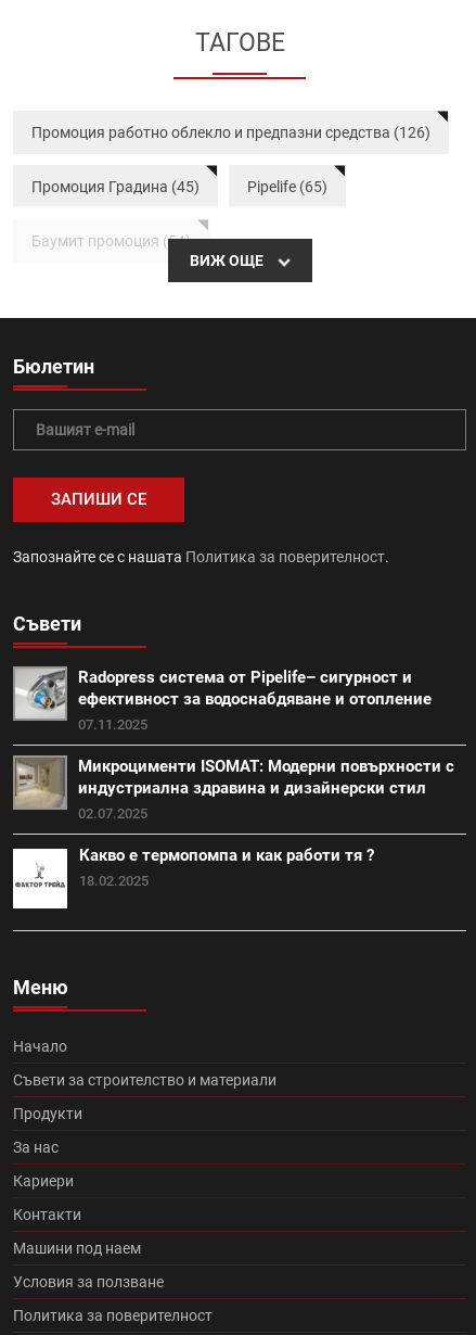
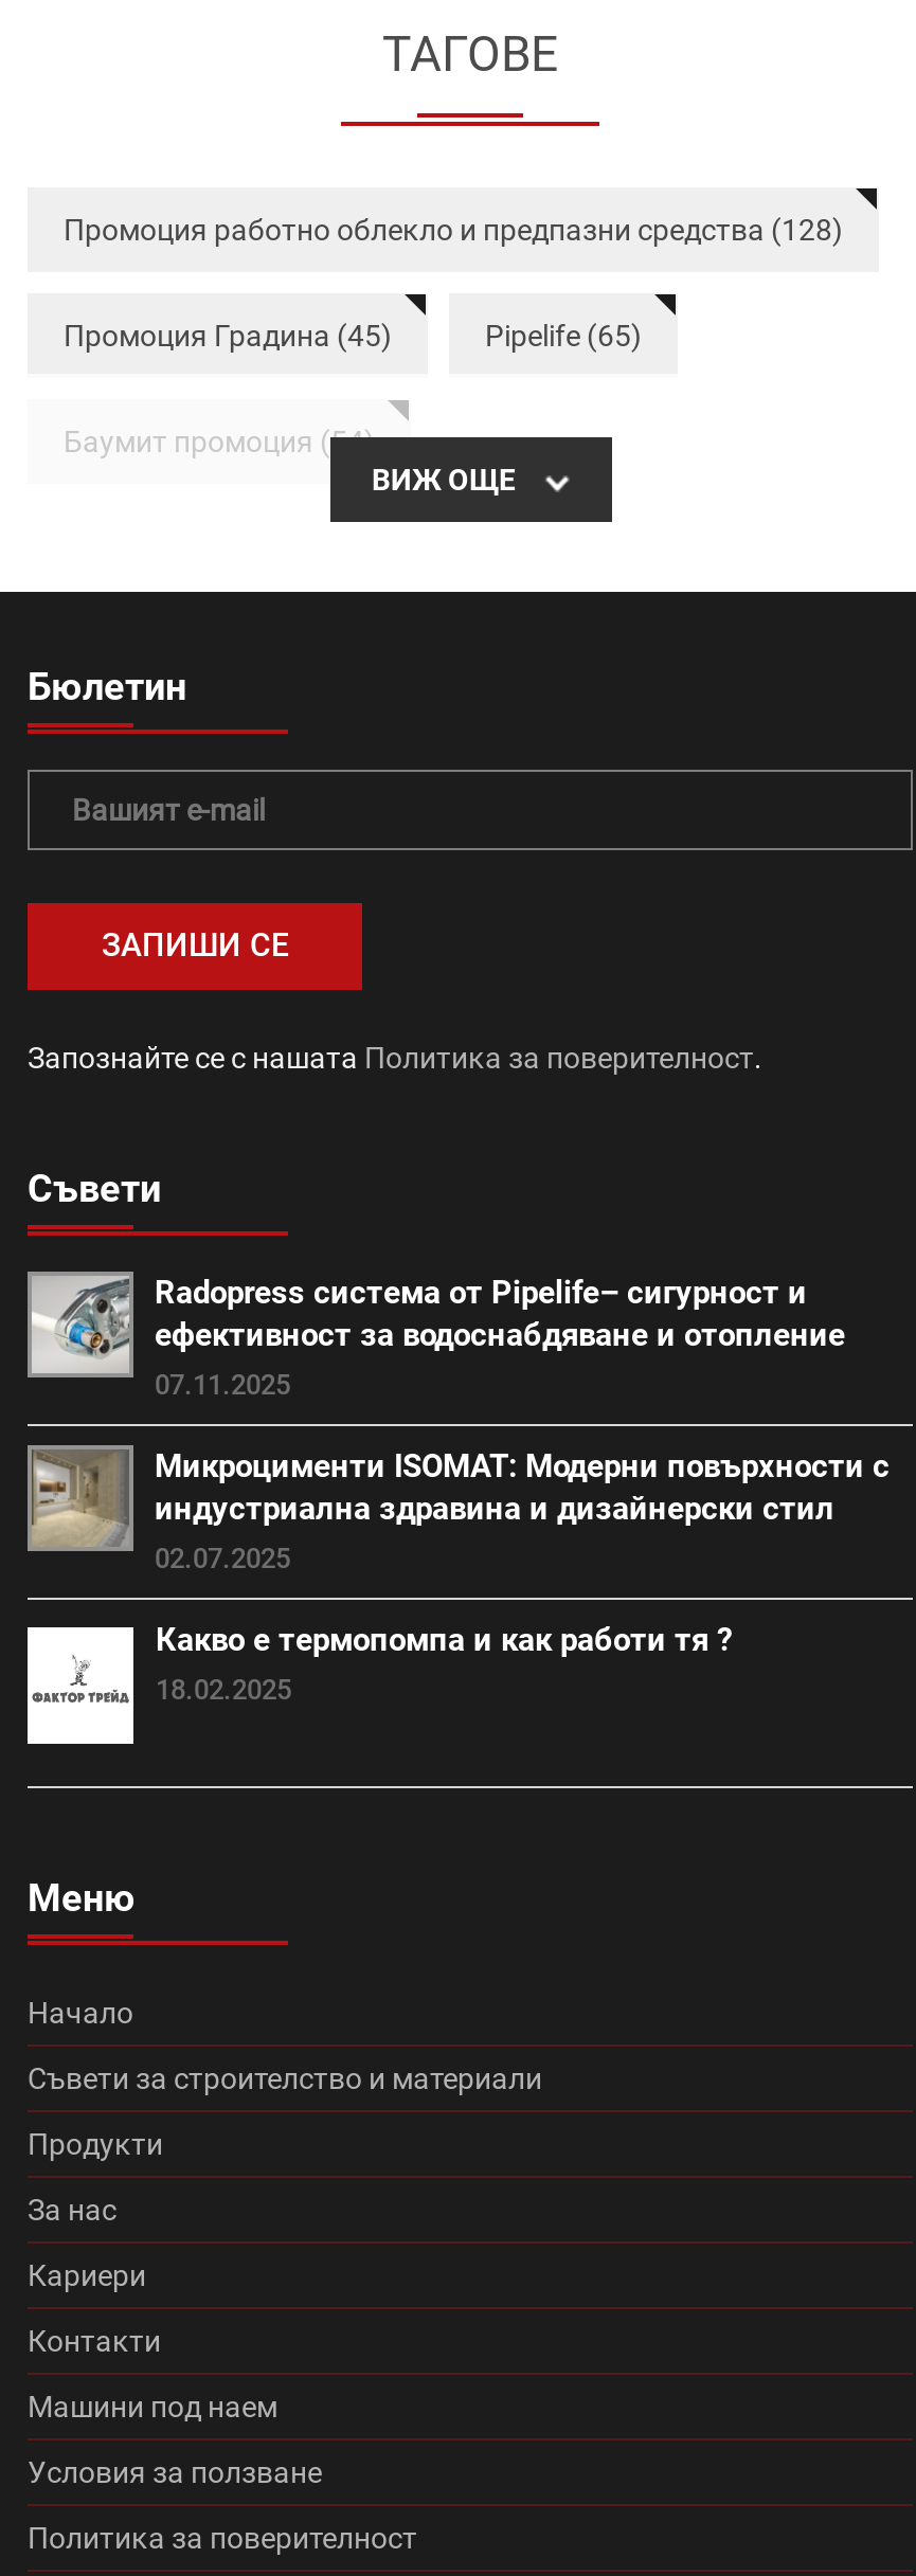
[31,124,430,141] Промоция работно облекло и предпазни средства (126) -> [64,213,843,247] Промоция работно облекло и предпазни средства (128)

